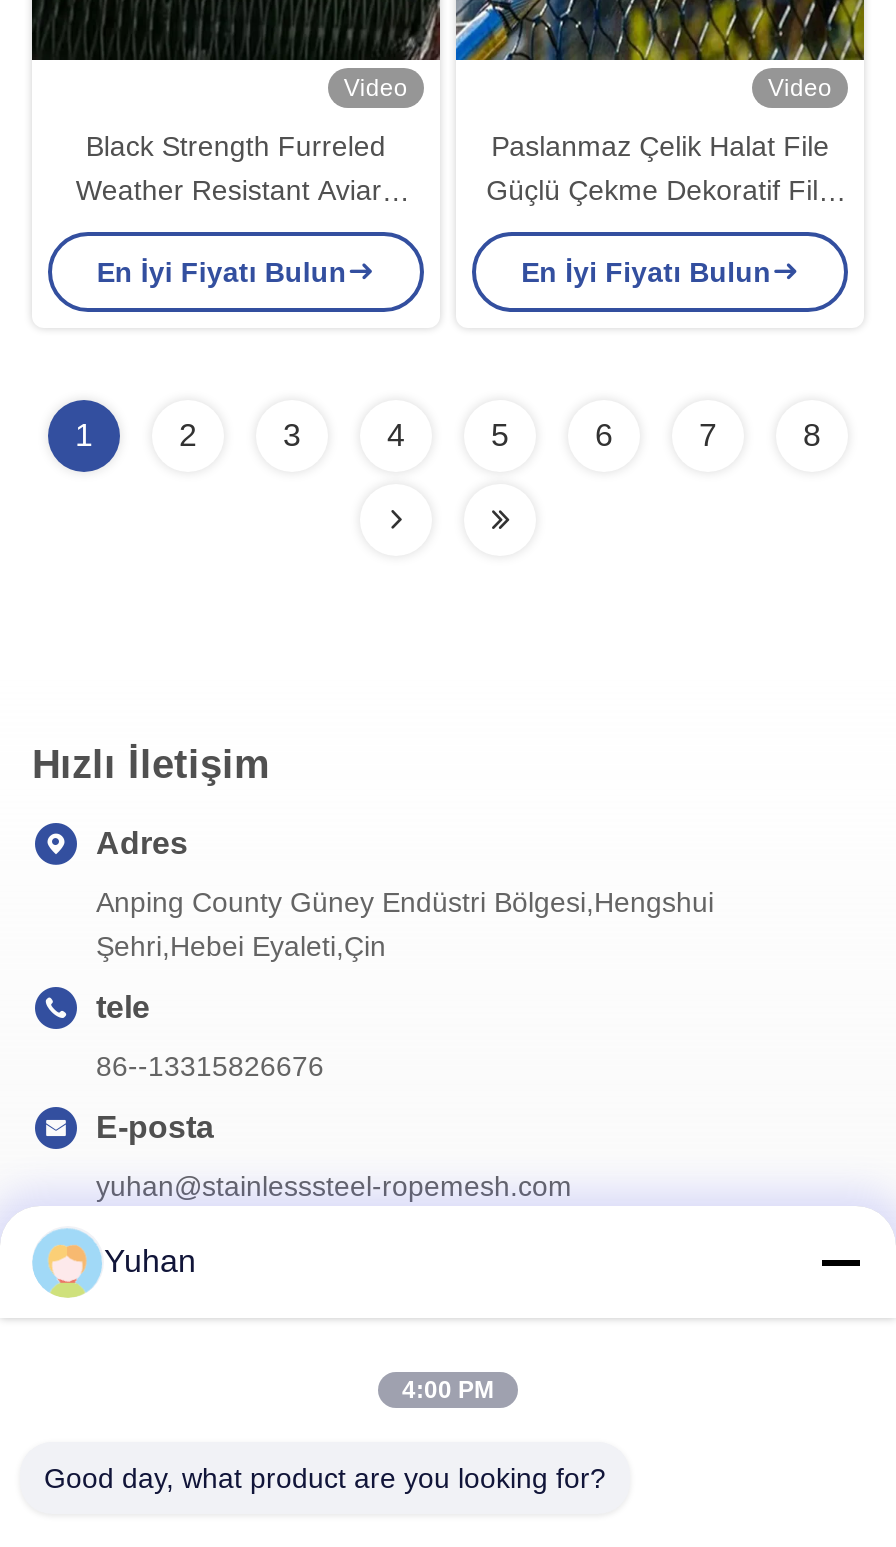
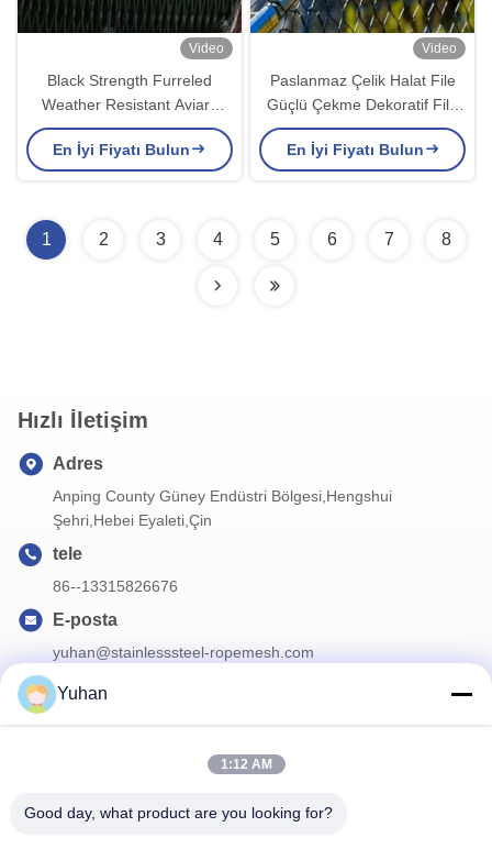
[402,1376,494,1404] 4:00 PM -> [220,757,272,772] 1:12 AM

